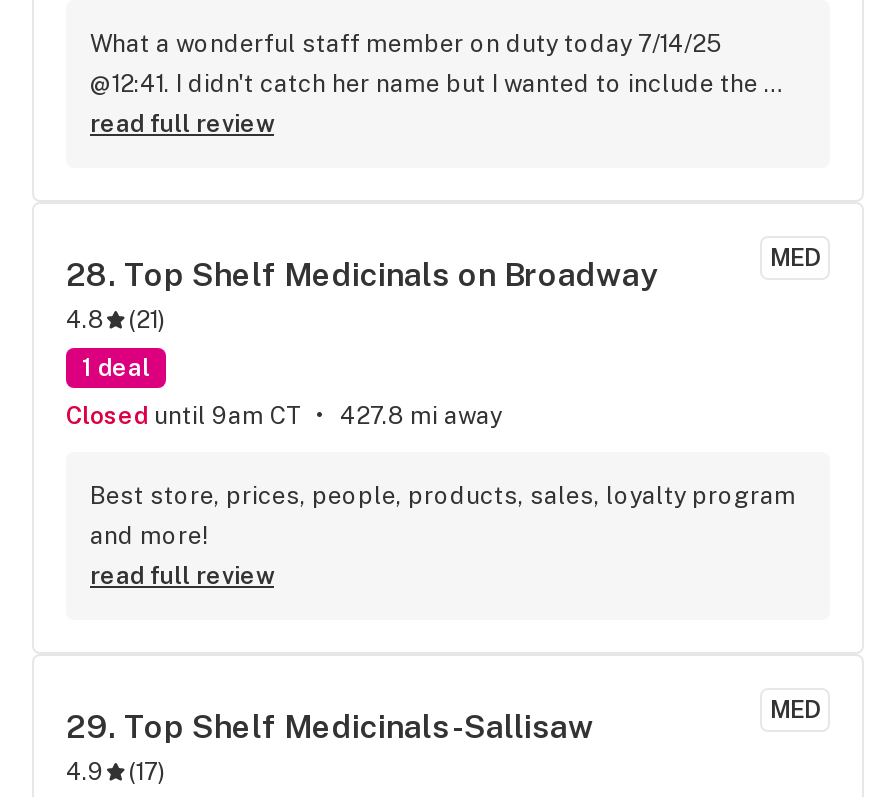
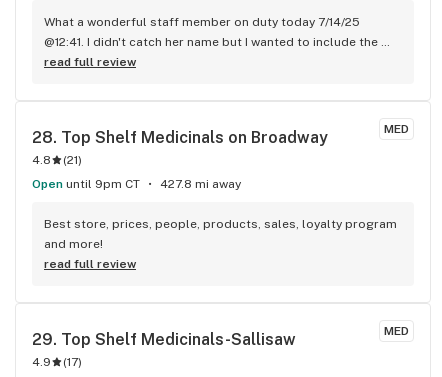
[82,354,300,430] 1 deal | Closed until 9am CT -> [41,177,140,191] Open until 9pm CT

